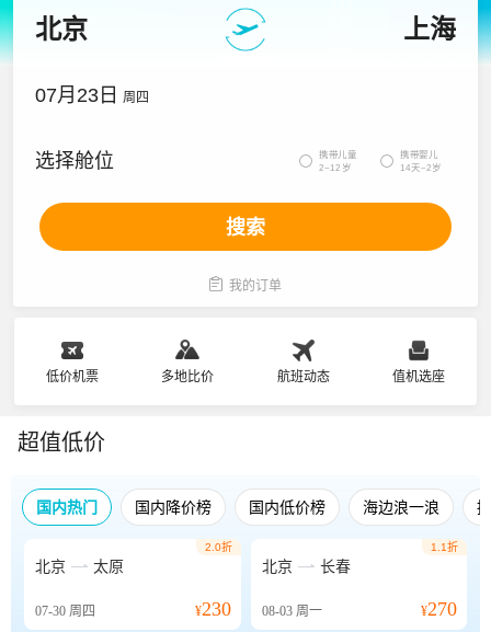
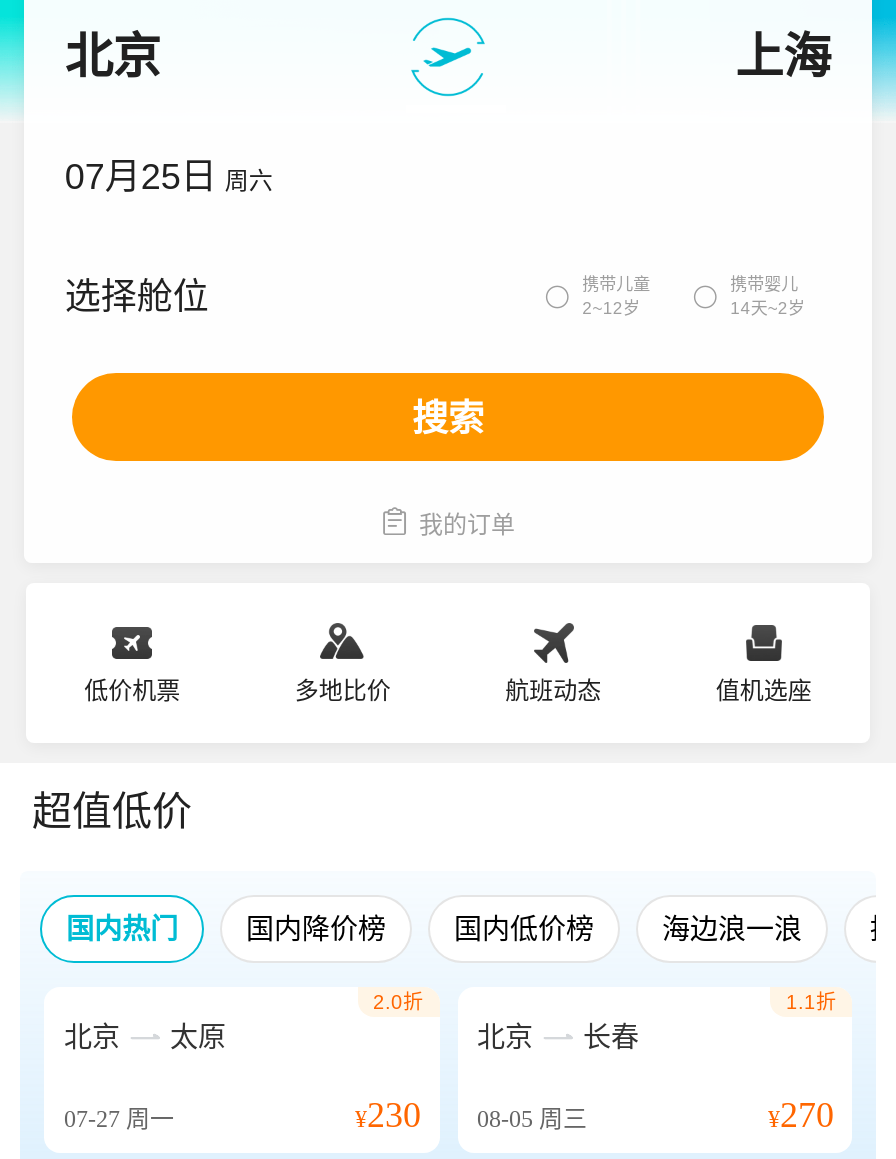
[35,84,149,106] 07月23日 周四 -> [65,157,273,197] 07月25日 周六
[35,604,95,619] 07-30周四 -> [64,1105,174,1133] 07-27周一
[195,598,322,620] ¥230 08-03周一 -> [355,1095,587,1135] ¥230 08-05周三

